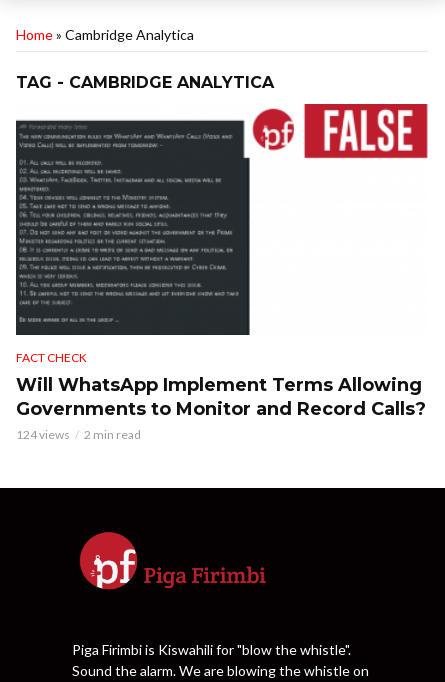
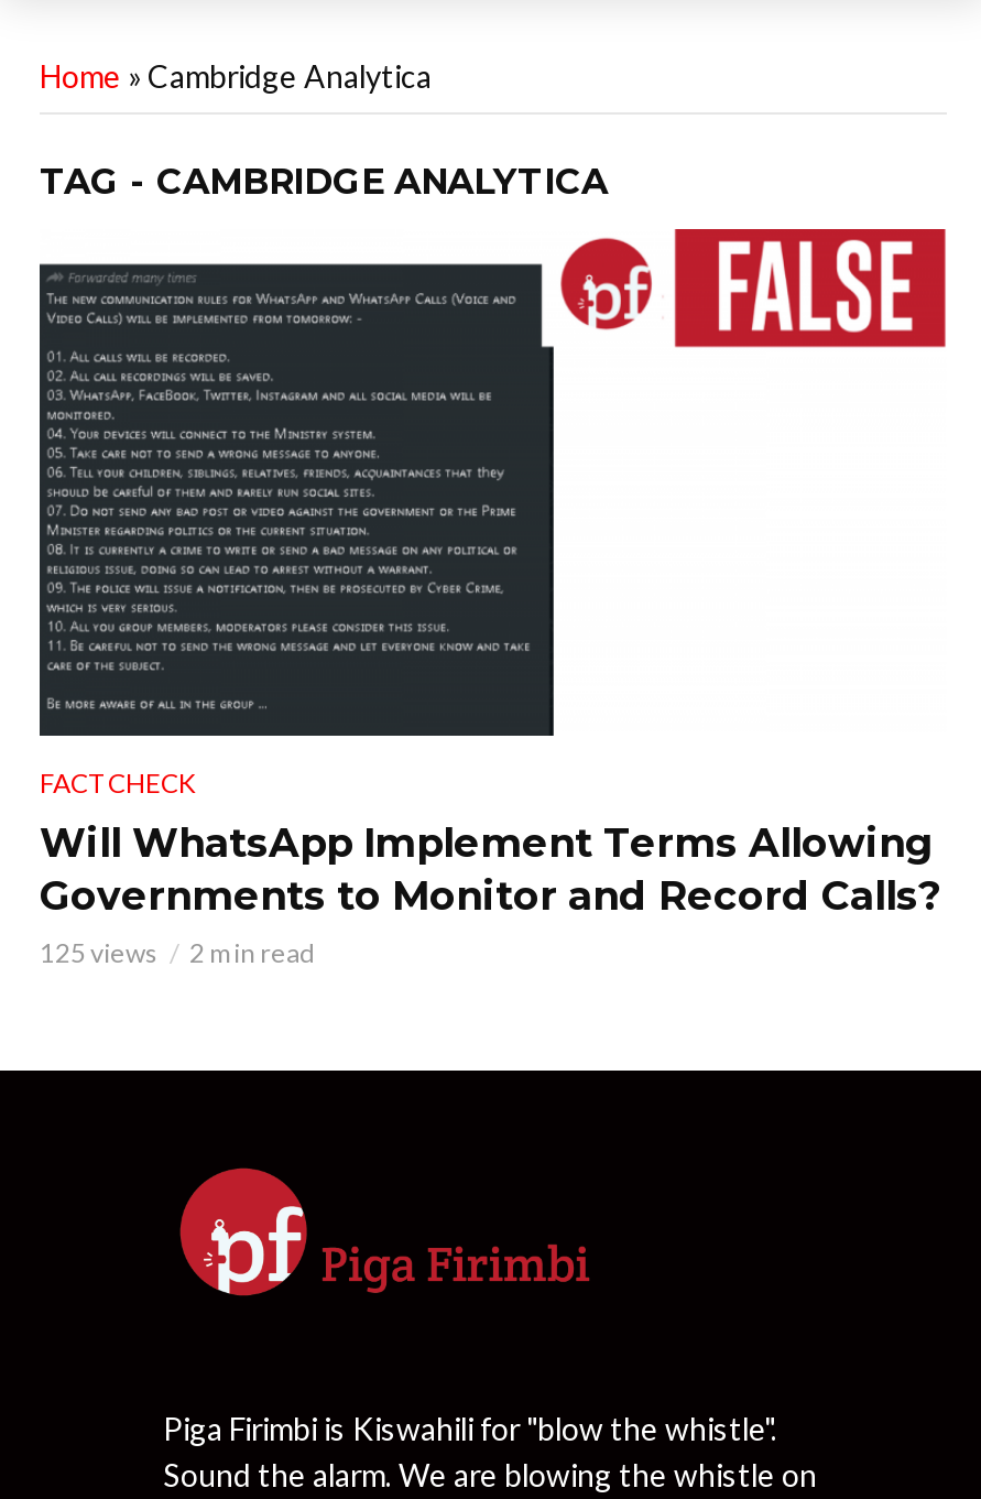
[16,427,141,442] 124 views 2 min read -> [40,936,315,969] 125 views 2 min read

